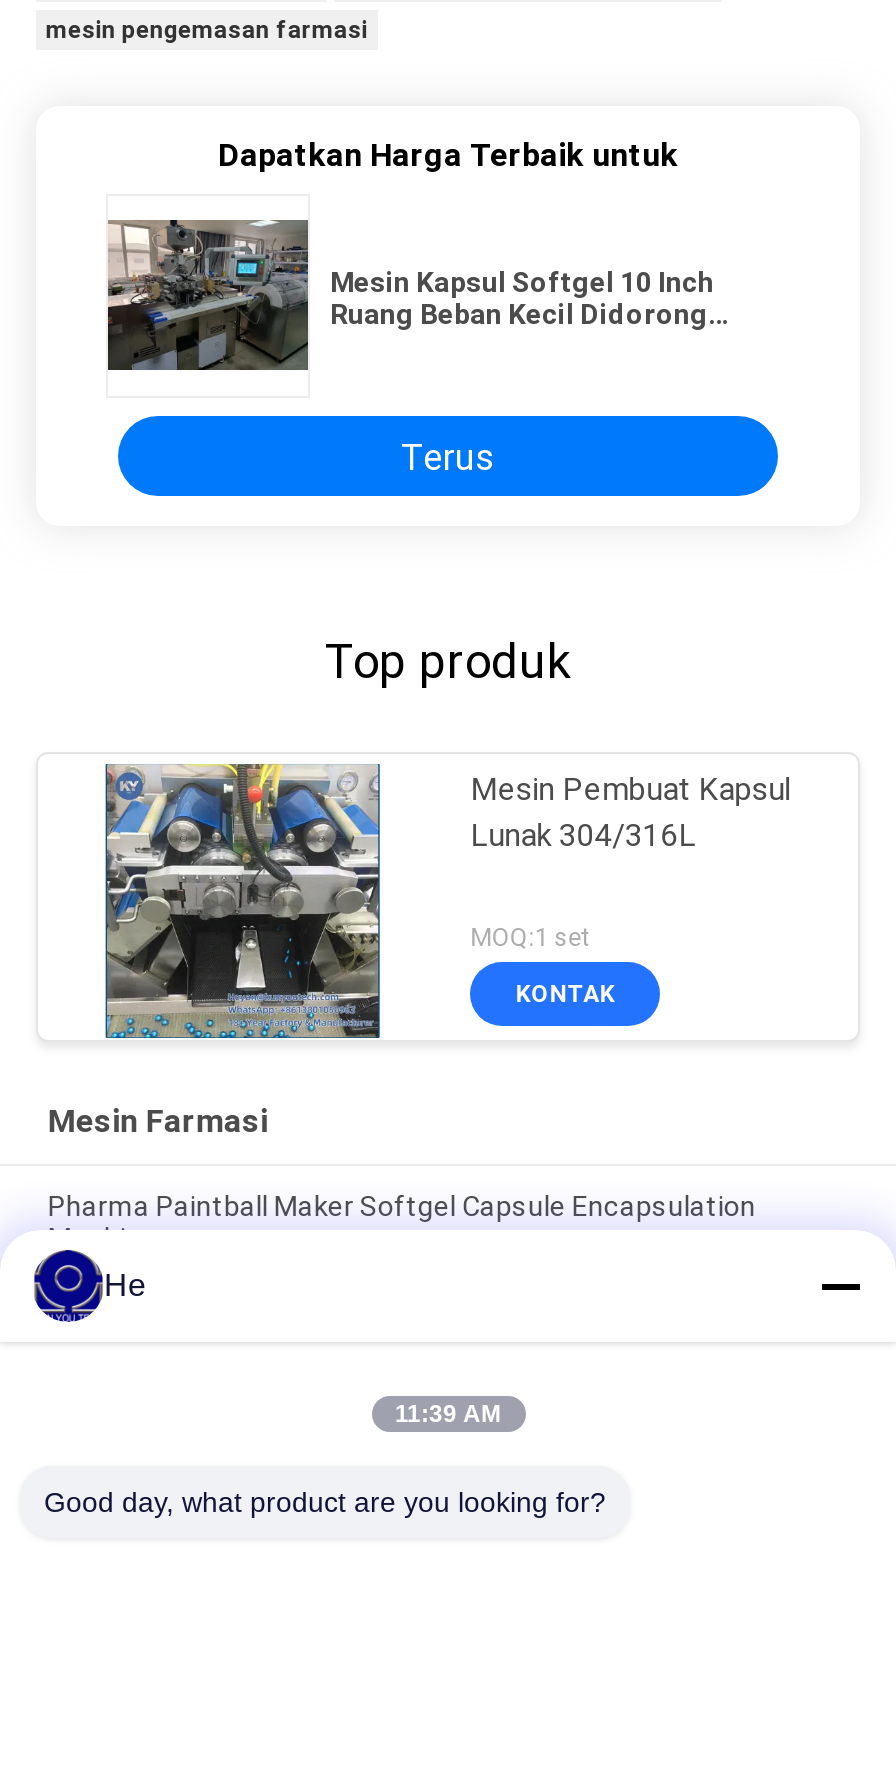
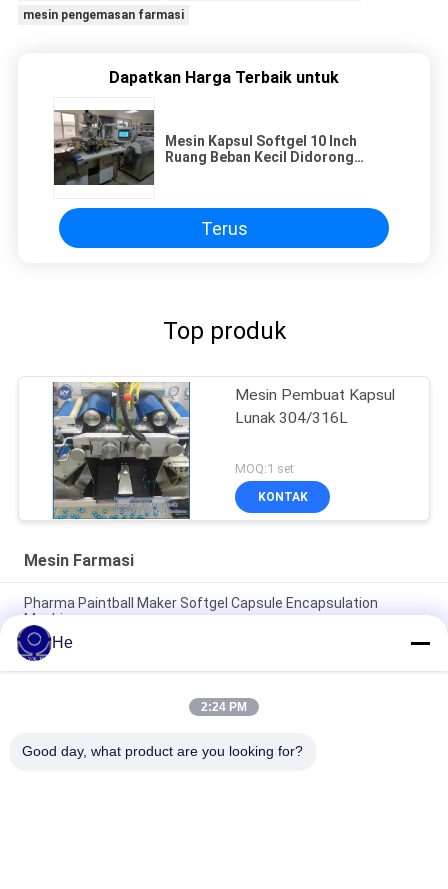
[395,1400,501,1428] 11:39 AM -> [201,700,247,714] 2:24 PM

